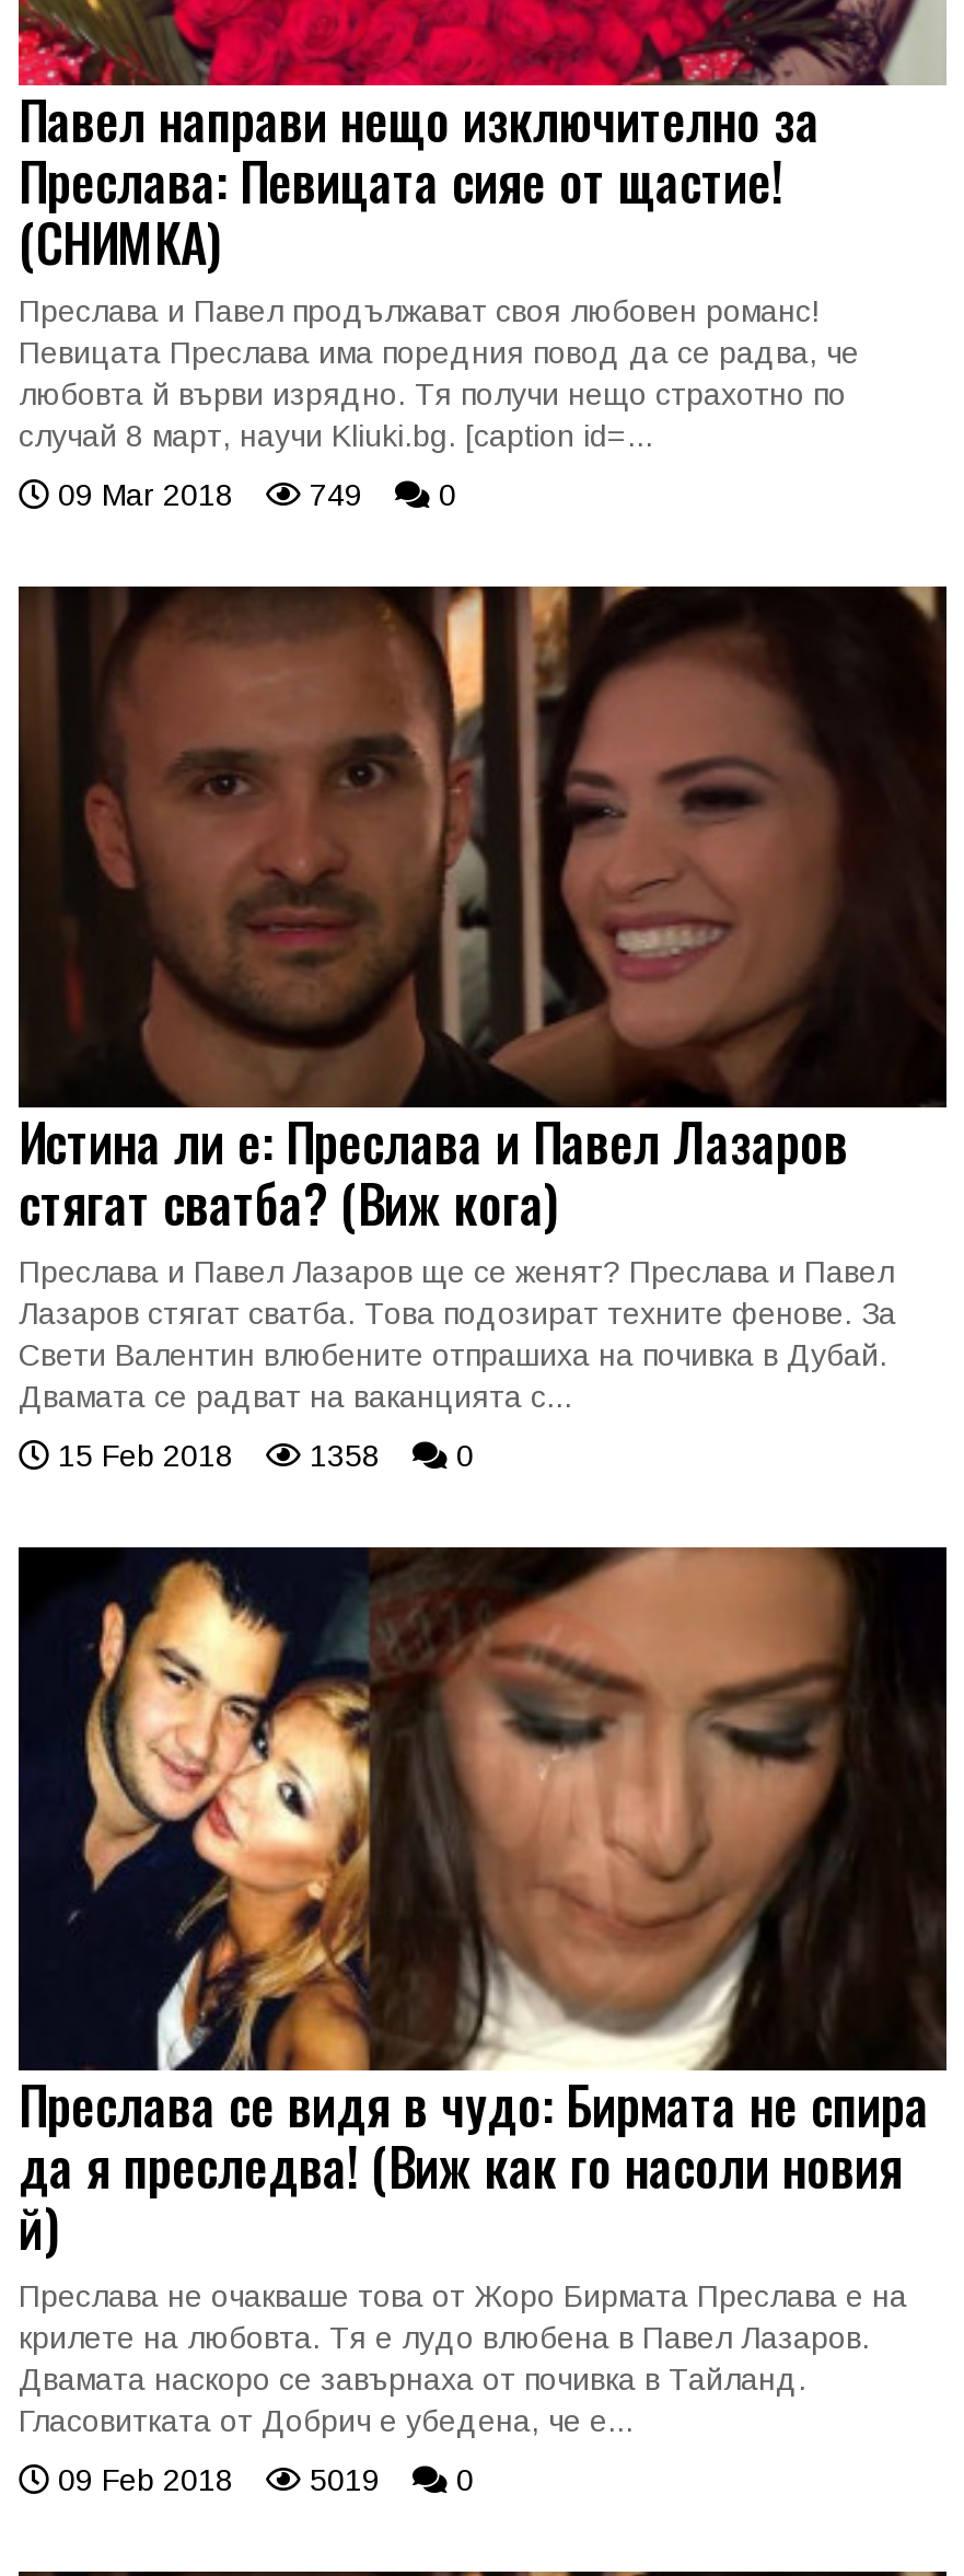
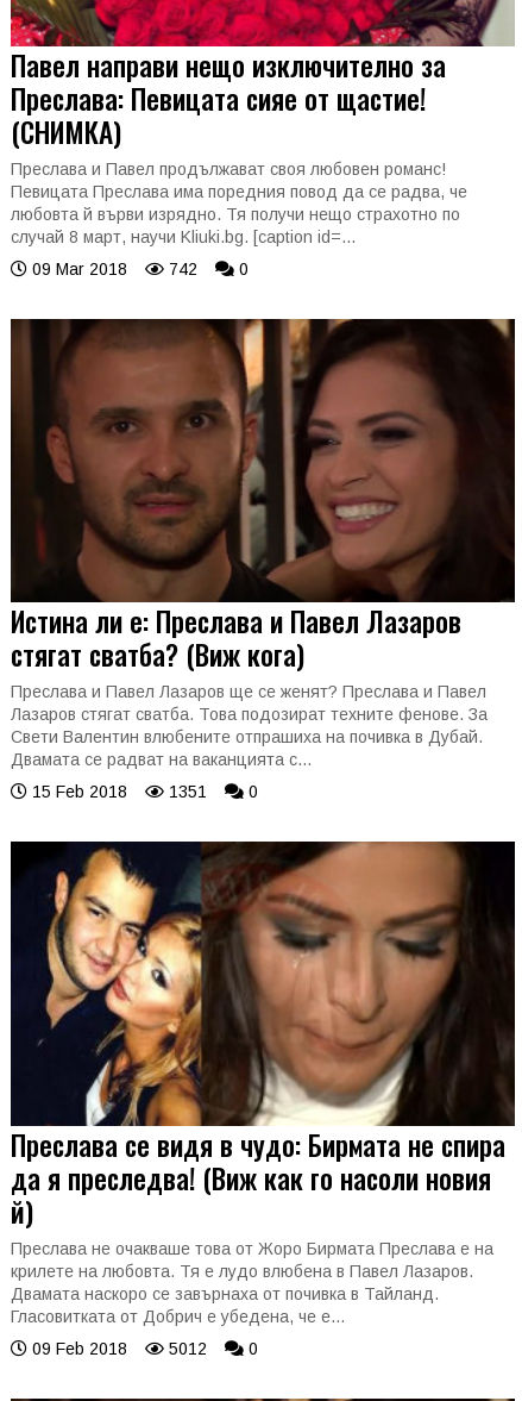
[49,476,456,511] 09 Mar 2018 749 0 -> [27,259,249,278] 09 Mar 2018 742 0
[49,1438,474,1473] 15 Feb 2018 1358 0 -> [27,782,258,801] 15 Feb 2018 1351 0
[49,2461,474,2496] 09 Feb 2018 5019 0 -> [27,1339,258,1358] 09 Feb 2018 5012 0

